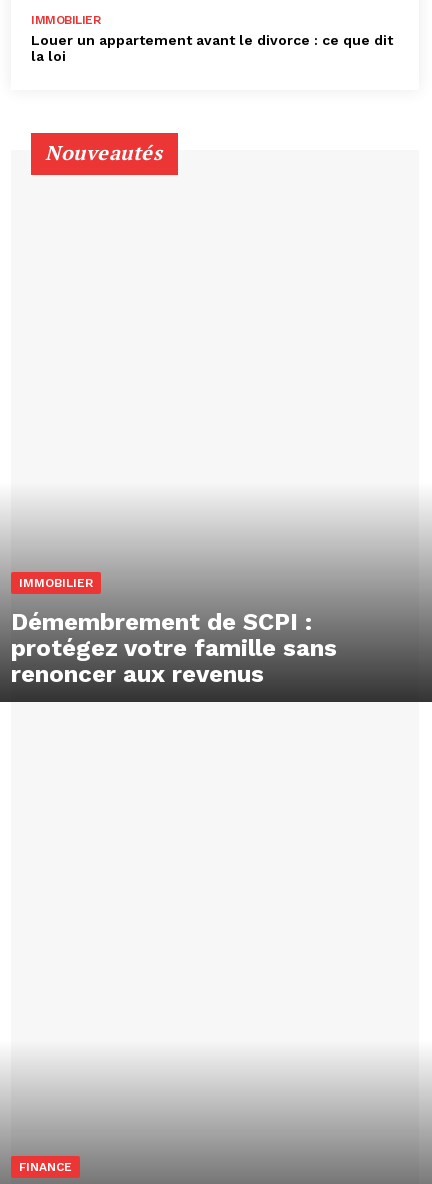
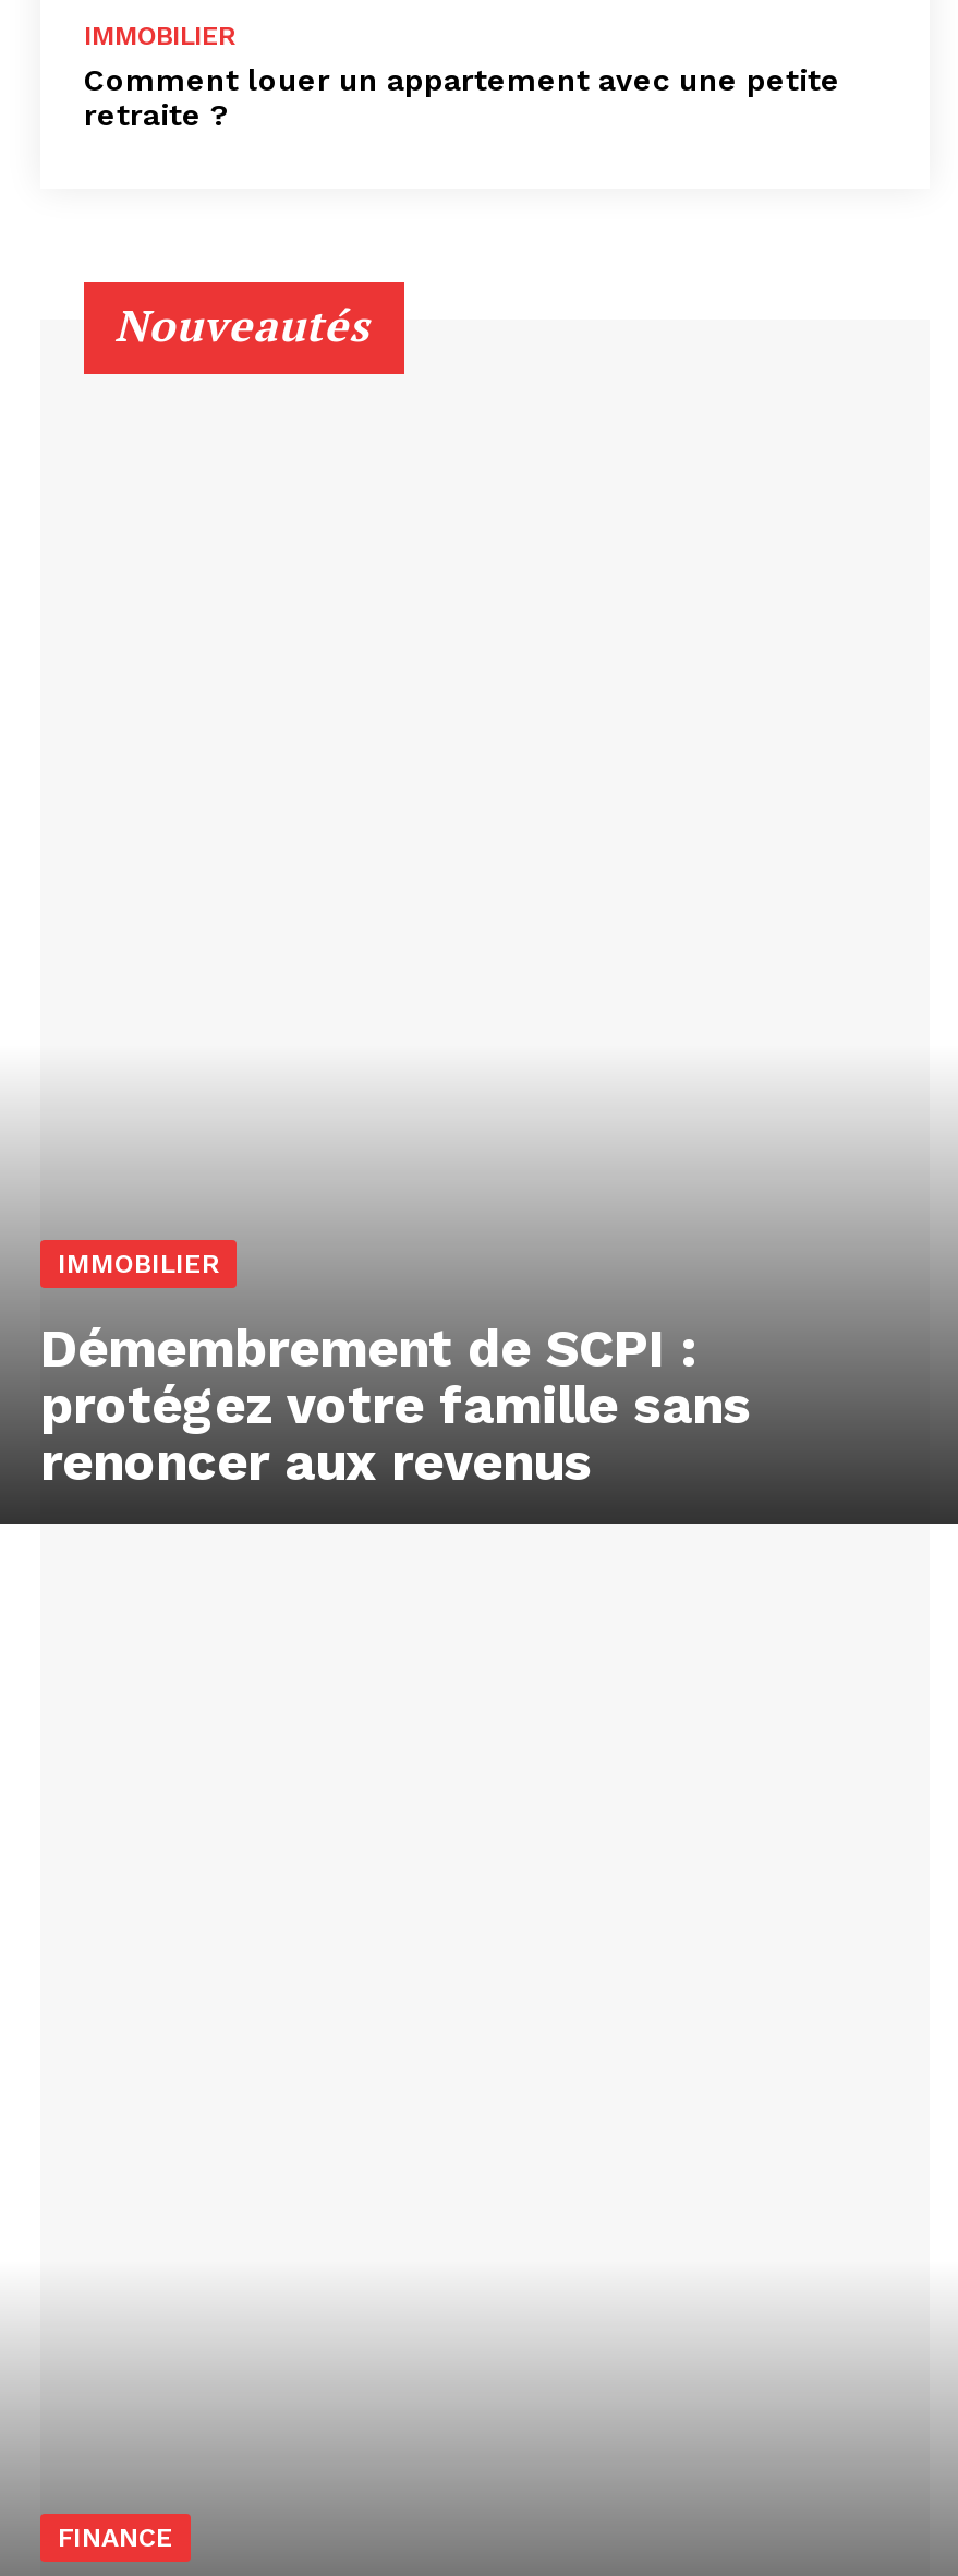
[31,32,393,64] Louer un appartement avant le divorce : ce que dit | la loi -> [84,62,840,131] Comment louer un appartement avec une petite | retraite ?

